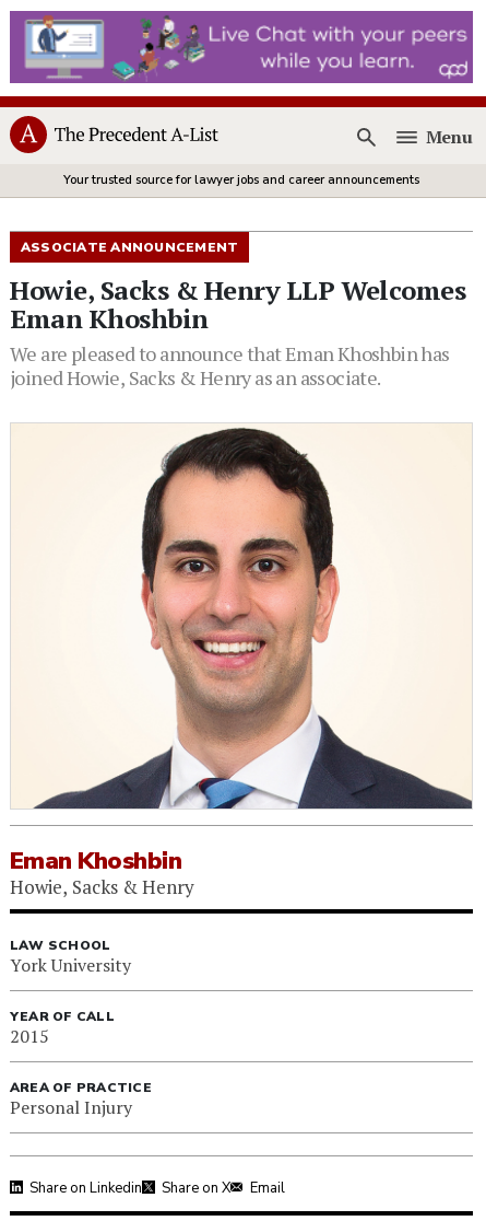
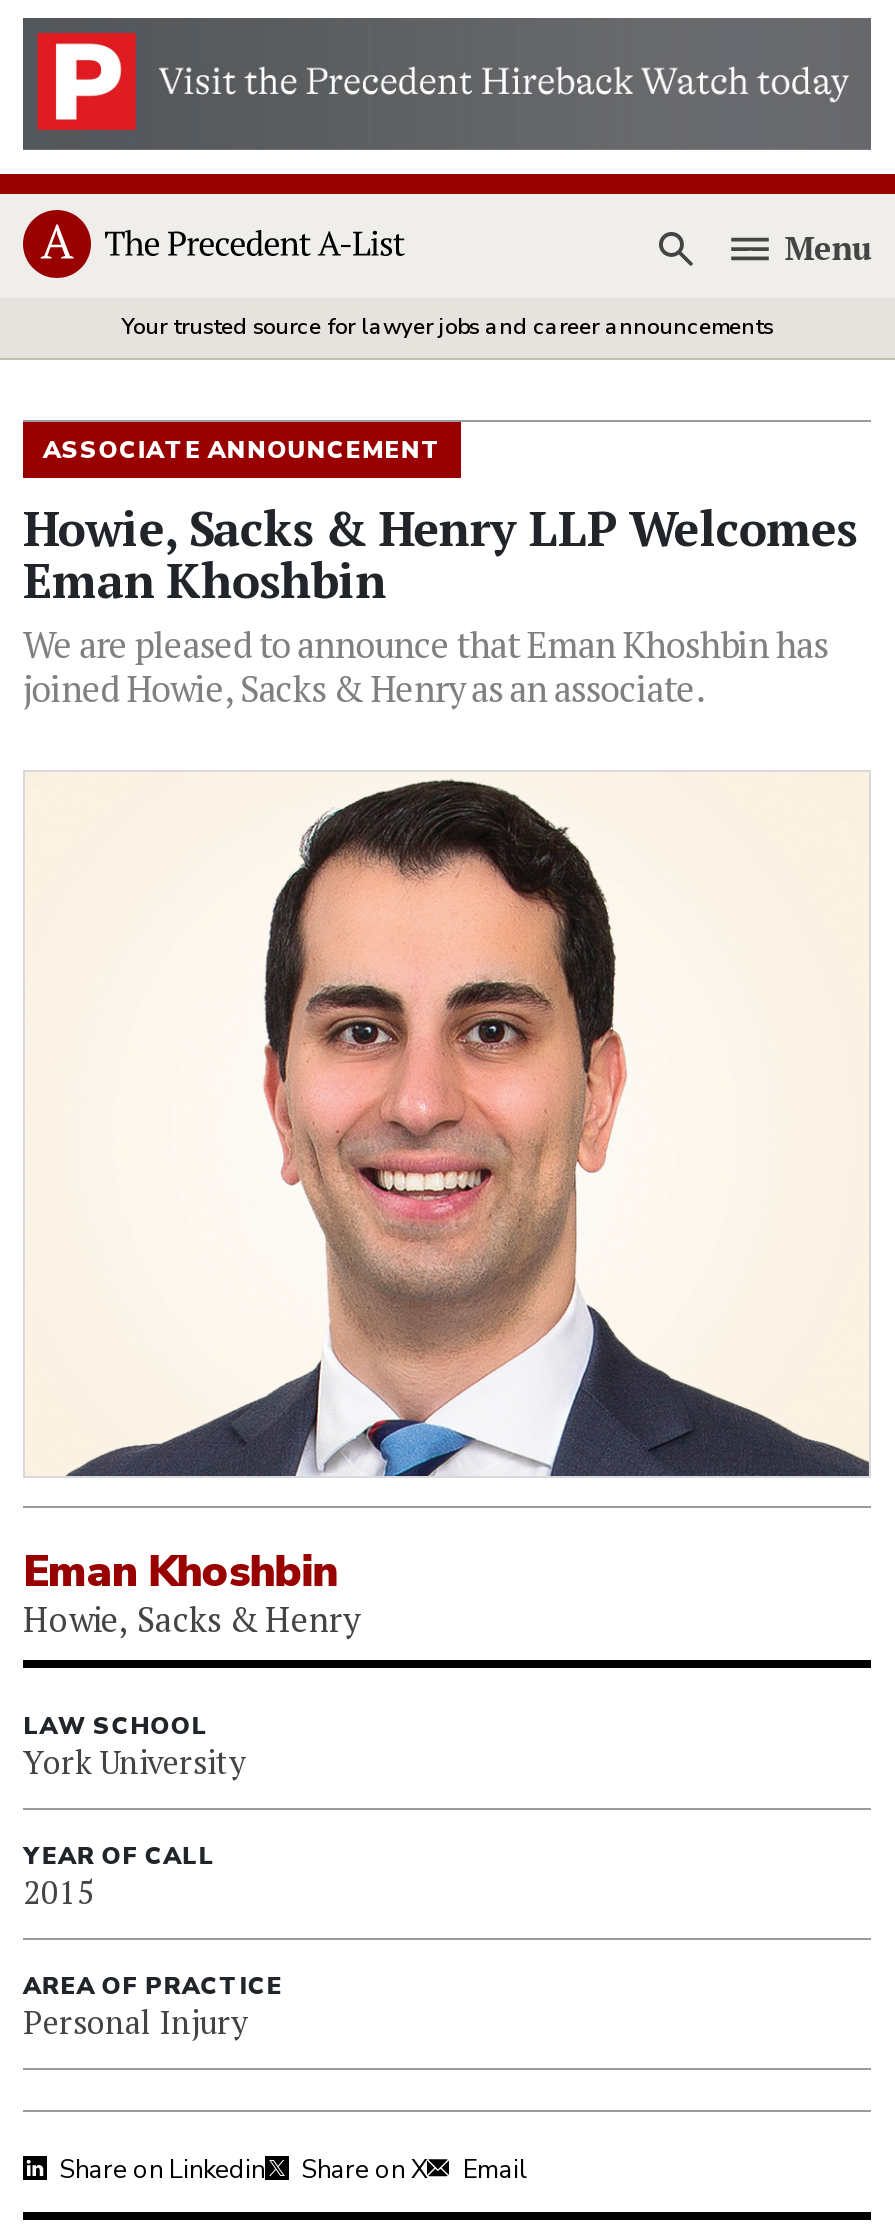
[10,11,473,83] [image] -> [23,18,871,150] [image]

